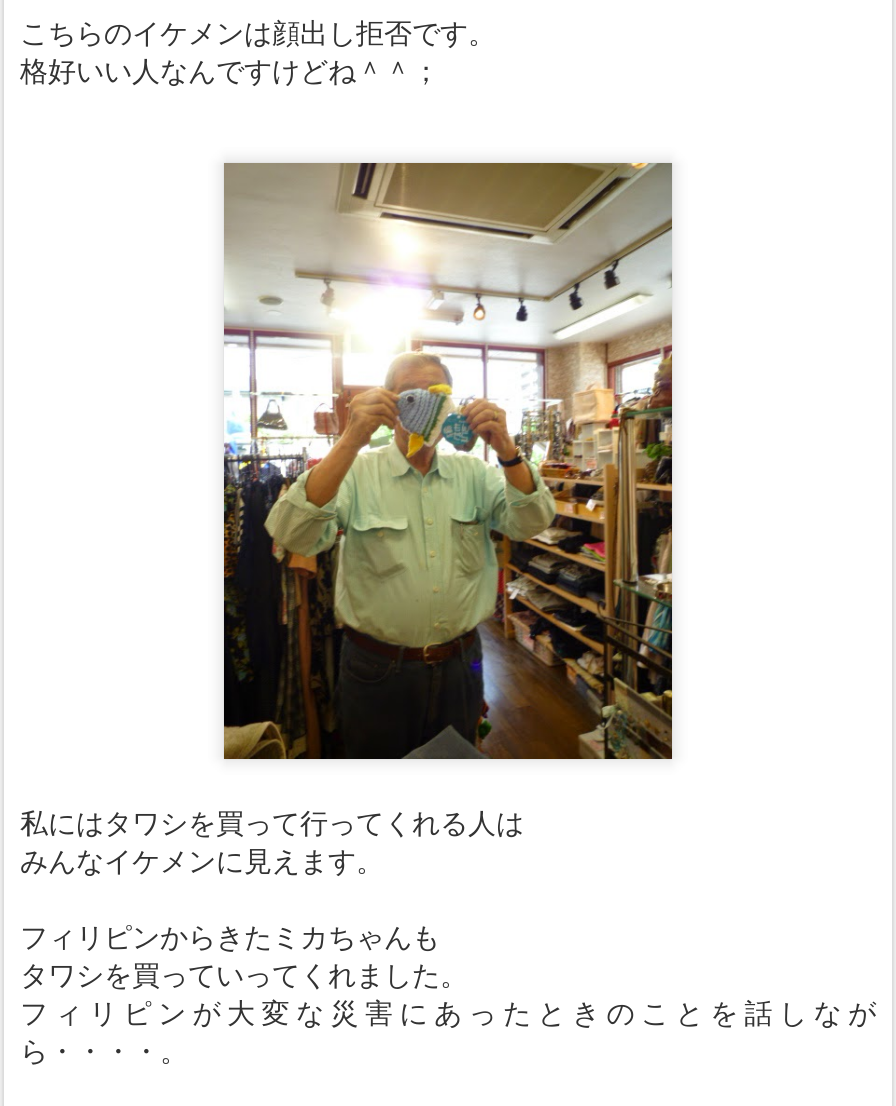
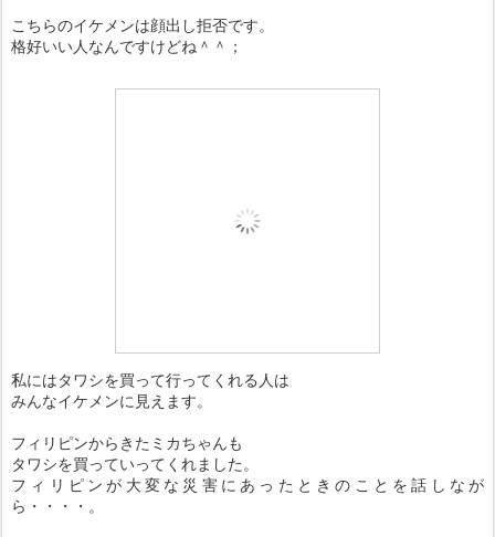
[220,161,676,763] [image] -> none

